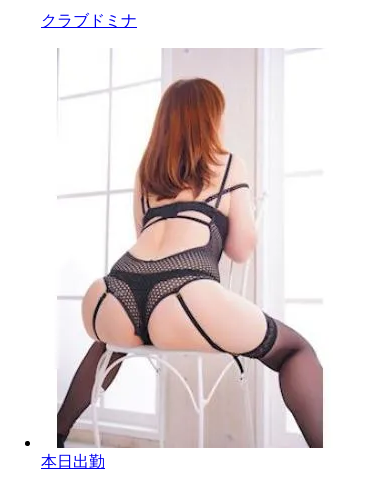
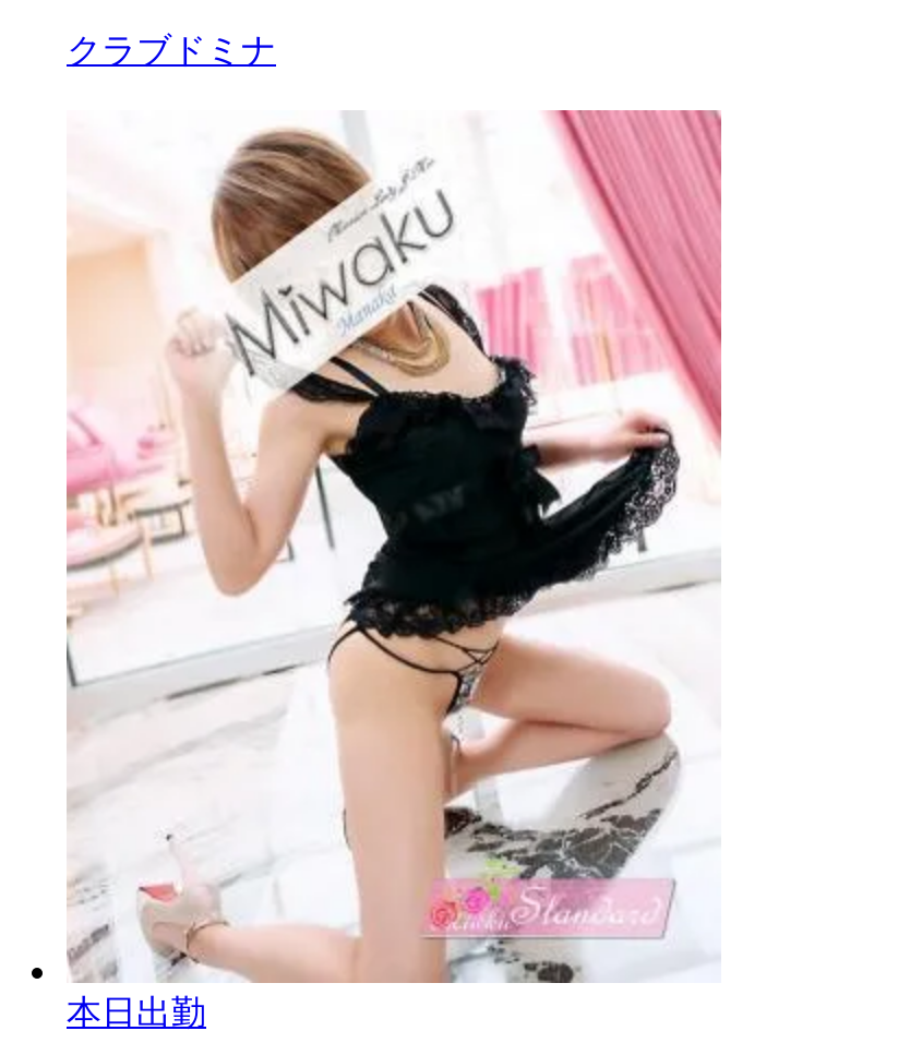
[41,48,341,449] [image] -> [64,109,723,984] [image]

